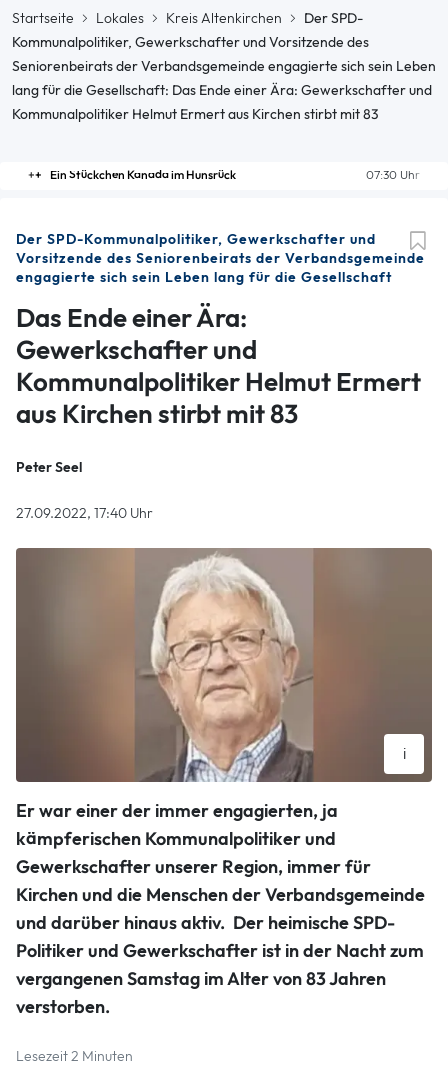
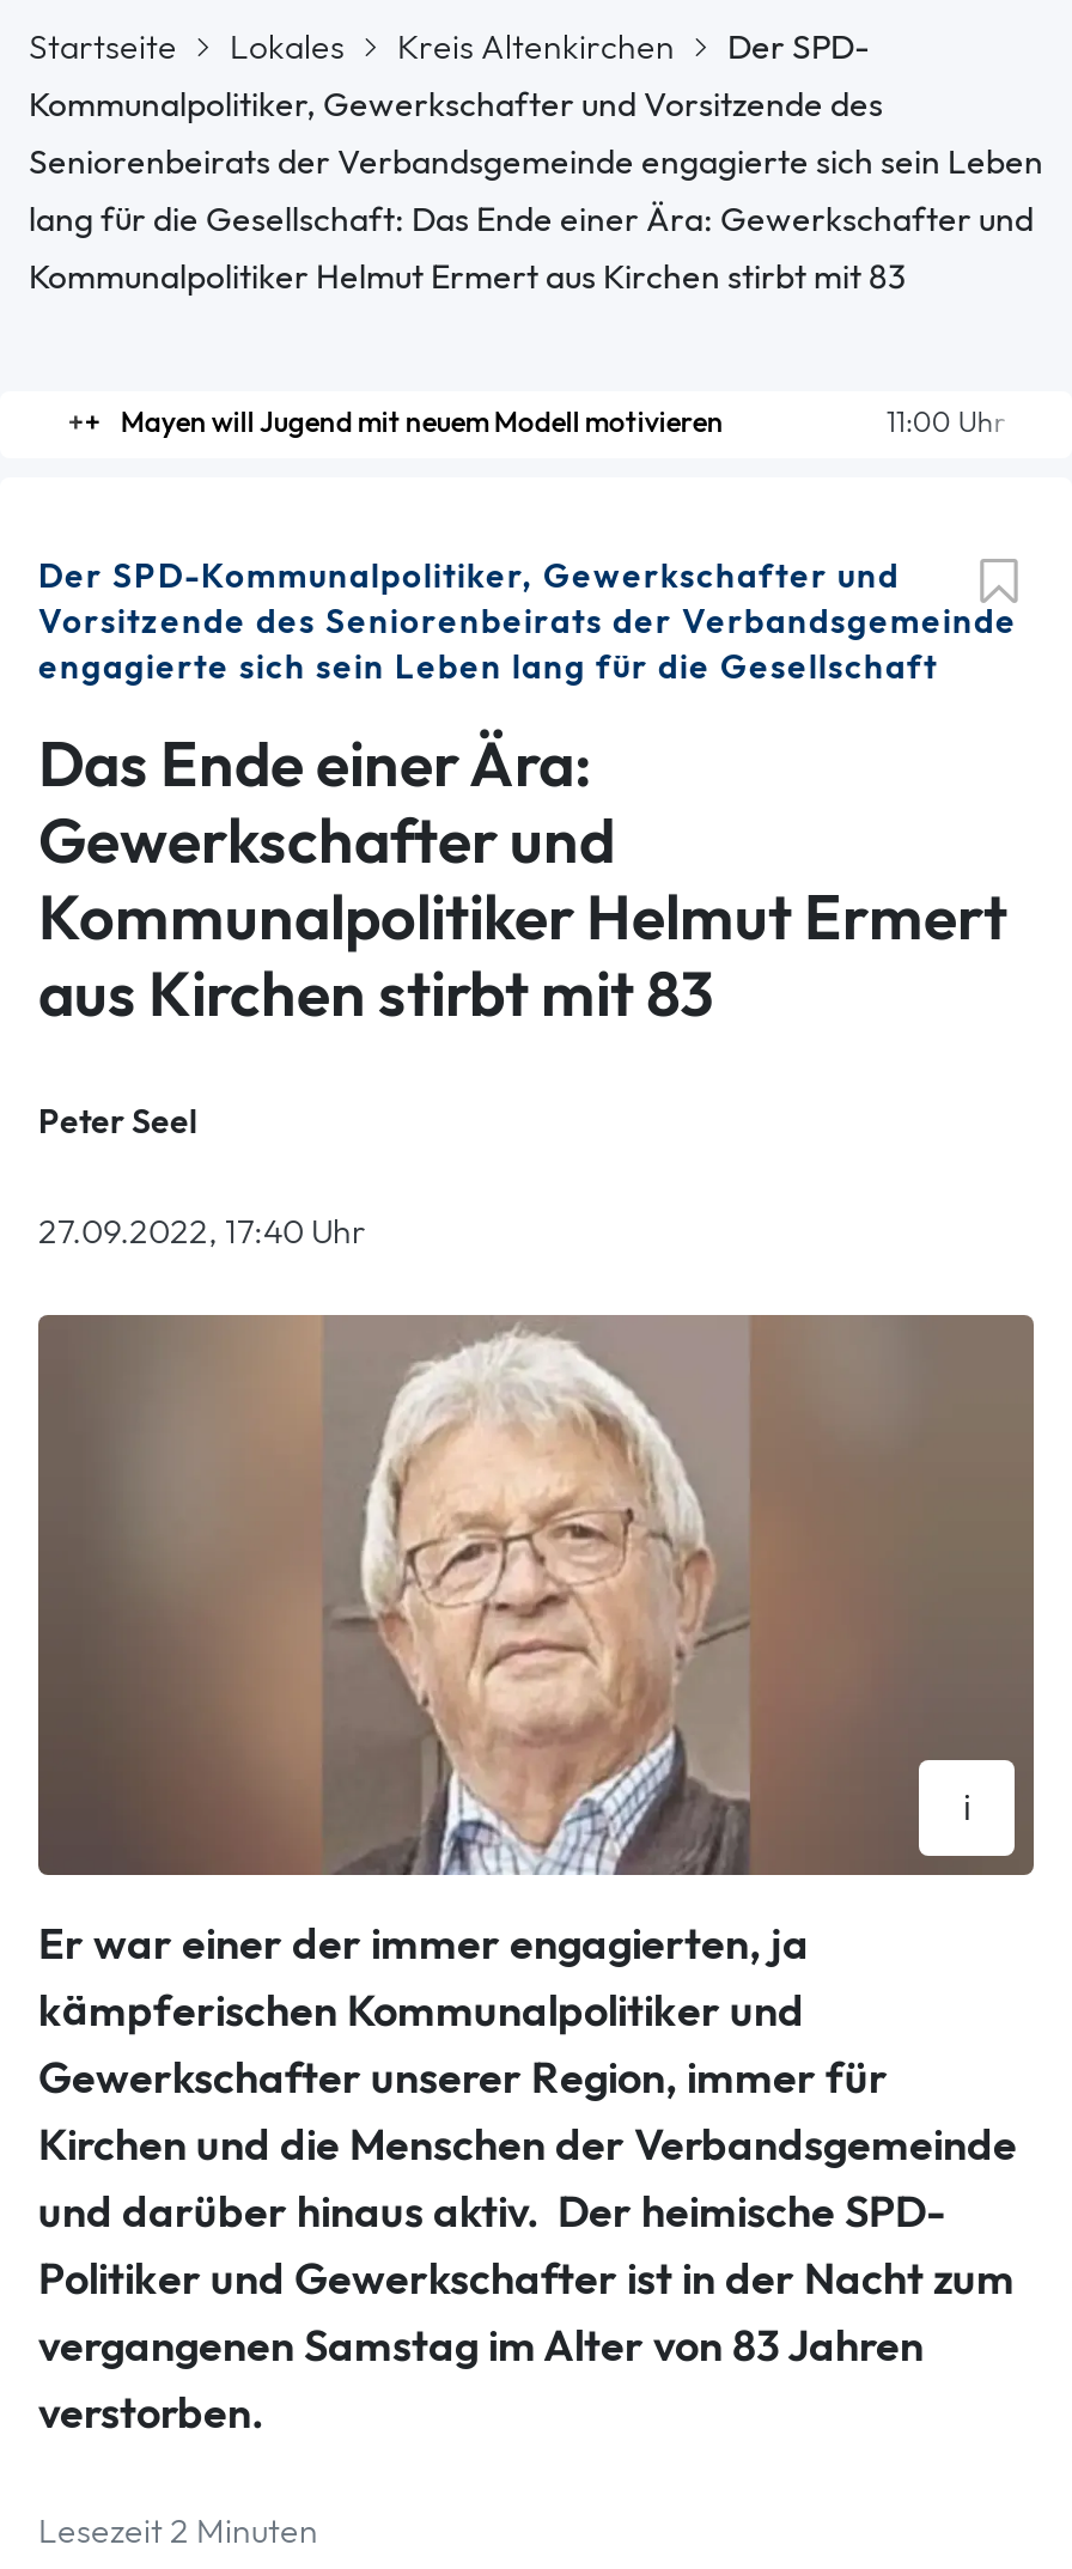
[50,167,420,183] 07:30 Uhr | Ein Stückchen Kanada im Hunsrück -> [120,403,1005,442] 11:00 Uhr | Mayen will Jugend mit neuem Modell motivieren

